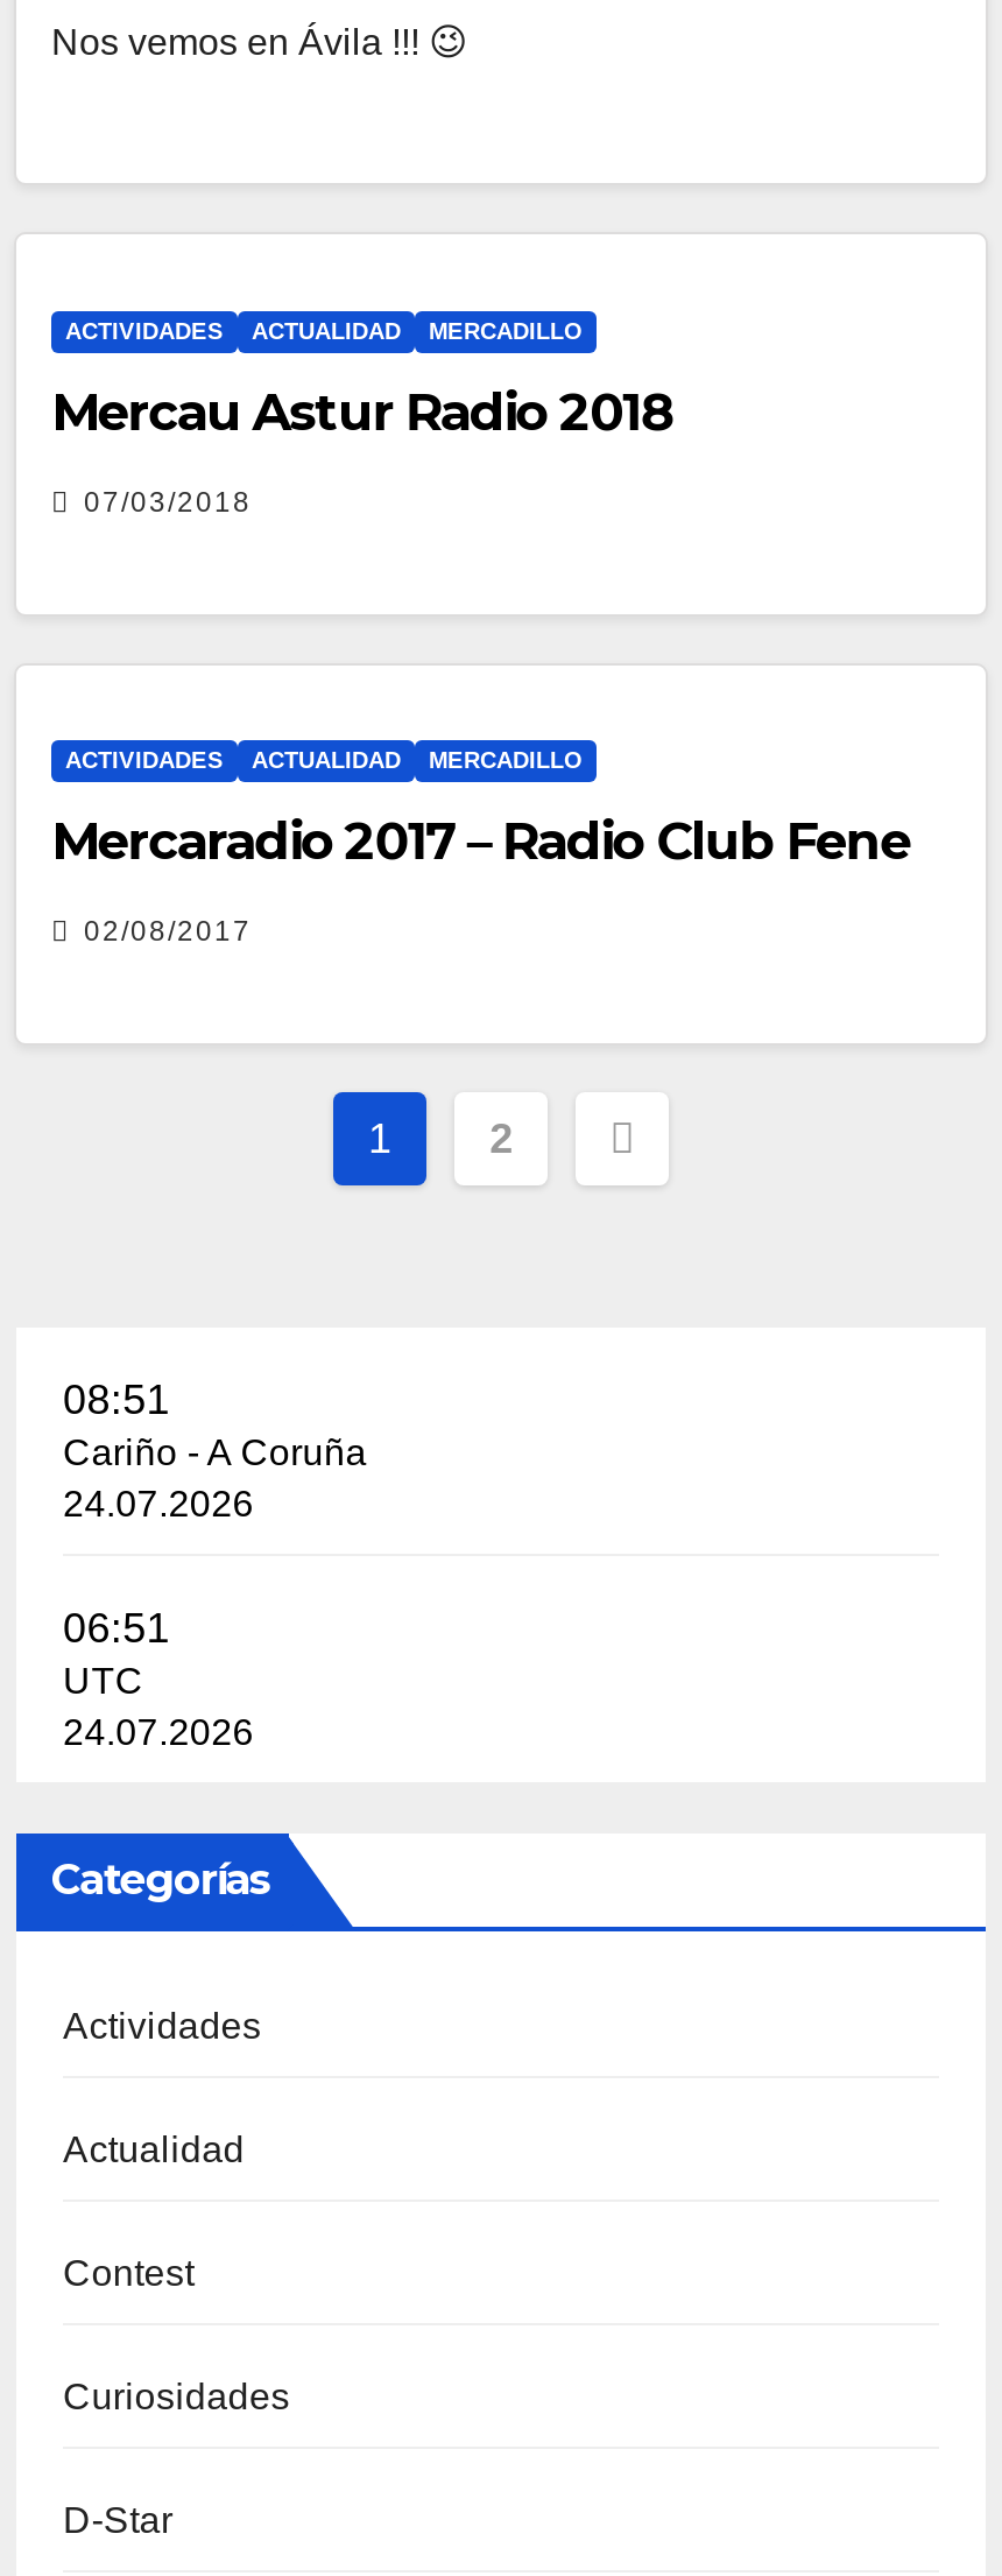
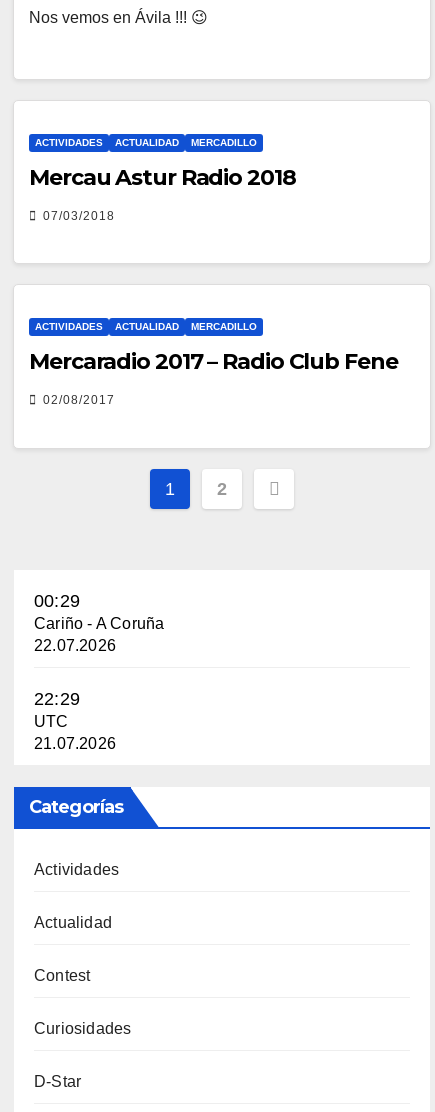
[63,1377,170,1423] 08:51 -> [34,591,80,611] 00:29
[63,1484,254,1523] 24.07.2026 -> [34,637,116,654] 22.07.2026
[63,1605,170,1652] 06:51 -> [34,689,80,709] 22:29
[63,1712,254,1752] 24.07.2026 -> [34,735,116,752] 21.07.2026

